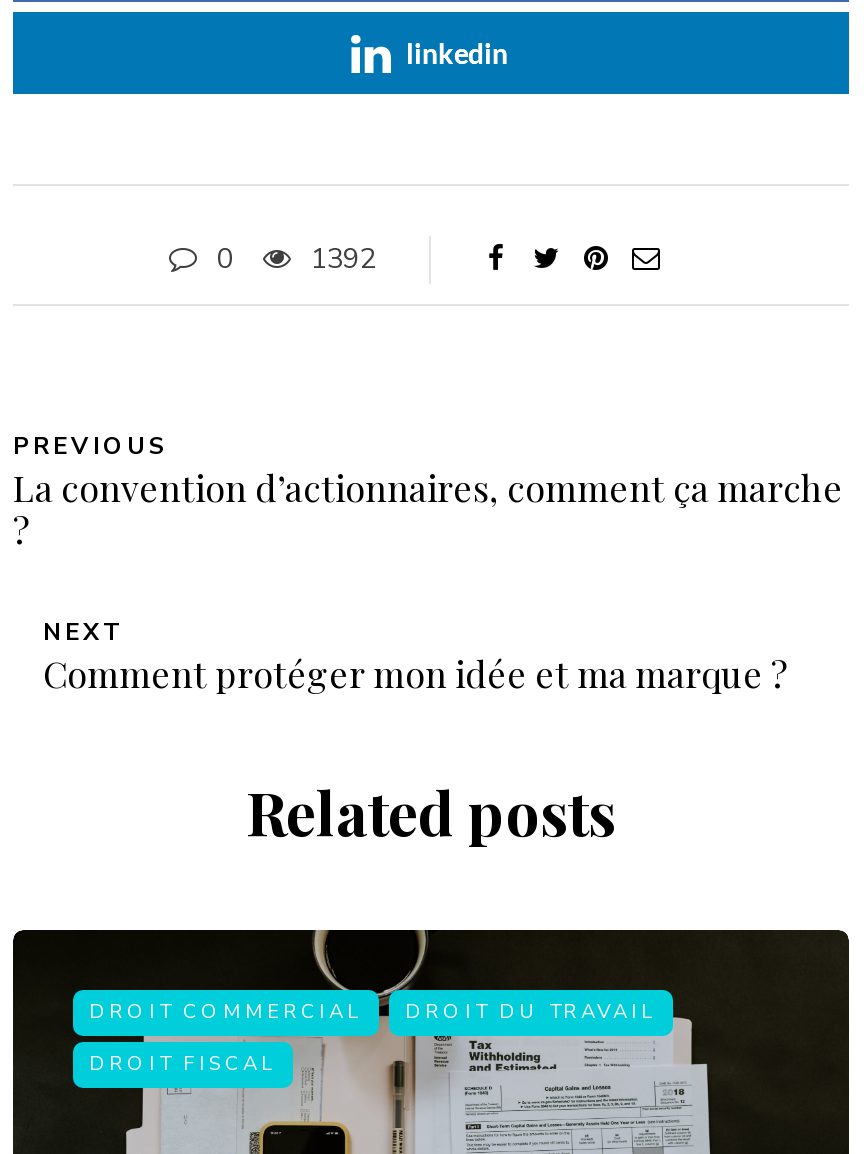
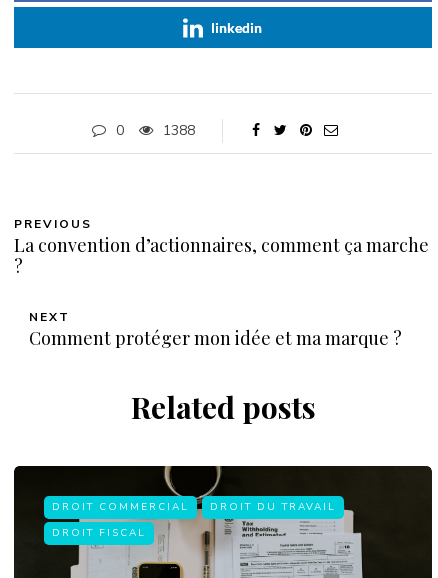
[311,240,375,278] 1392 -> [163,121,195,140] 1388

